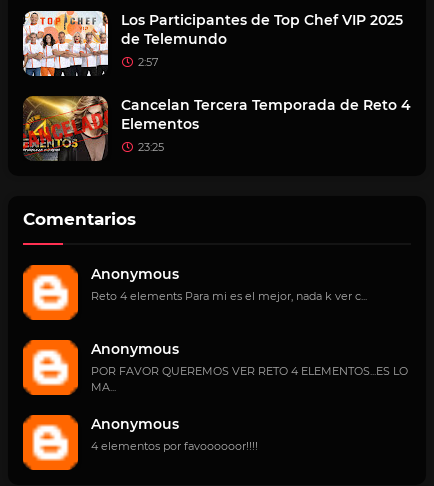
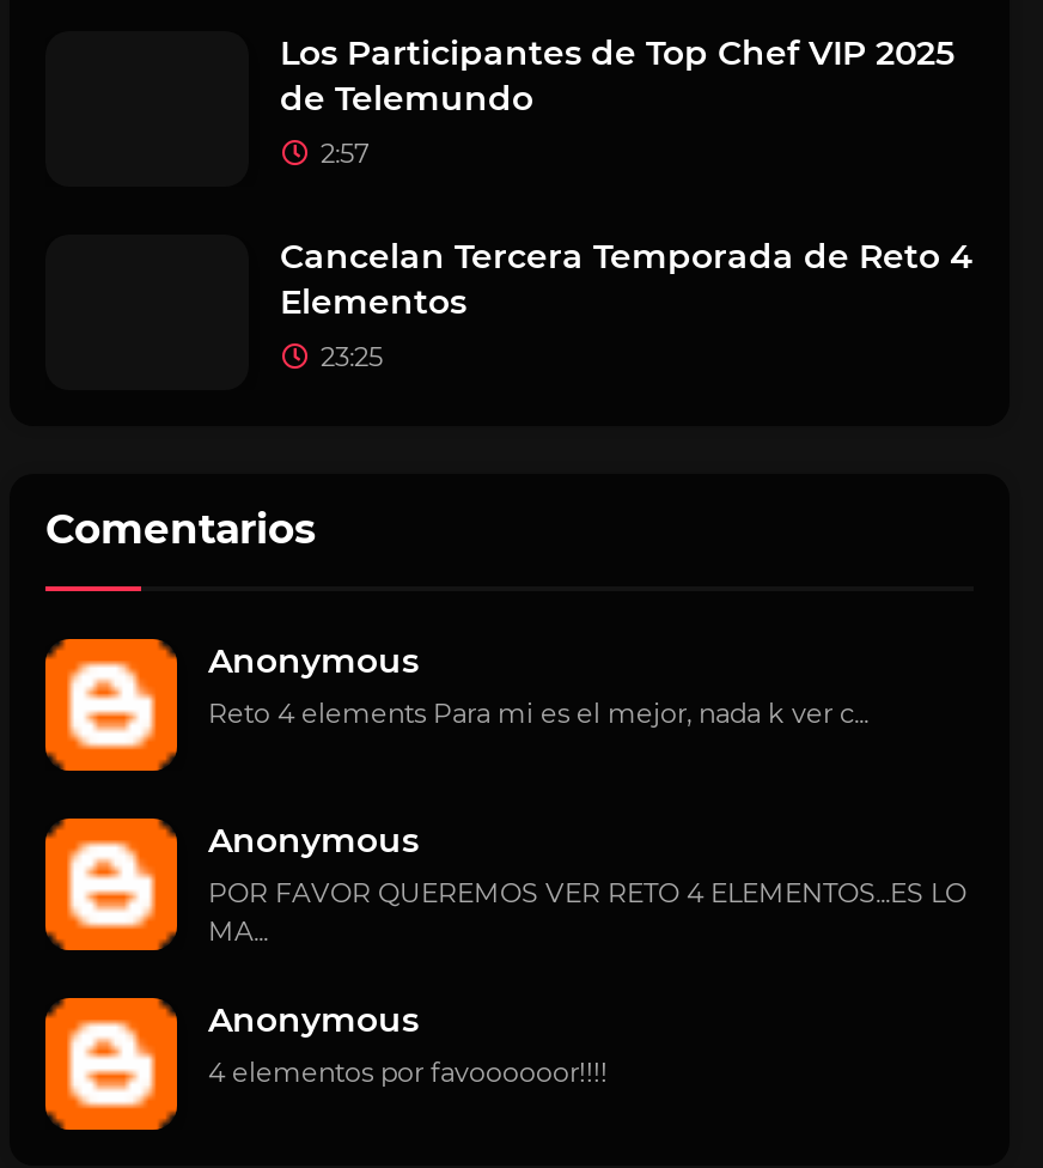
[22,10,109,77] [image] -> none
[22,95,109,162] [image] -> none

